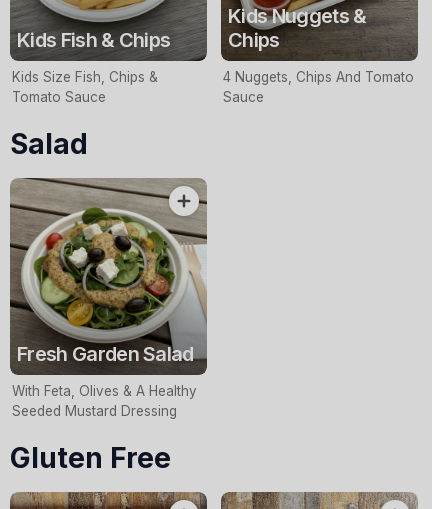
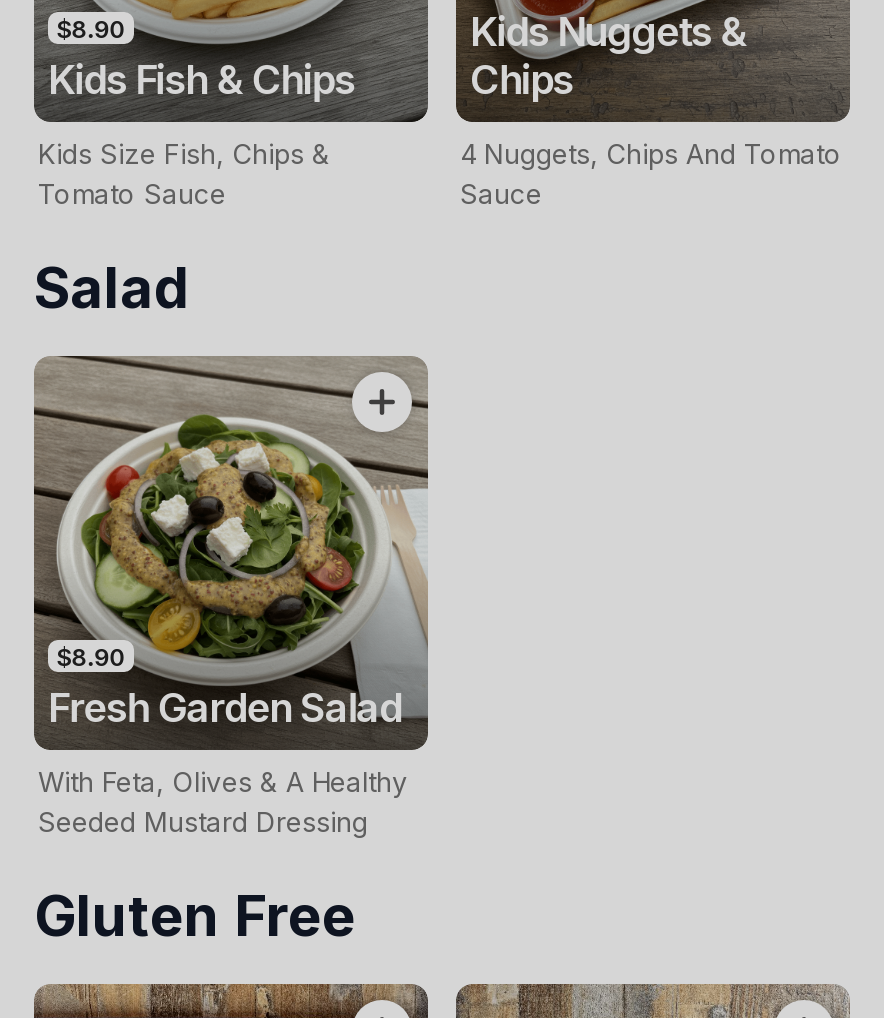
none -> [56,13,125,43] $8.90
none -> [56,641,125,671] $8.90

